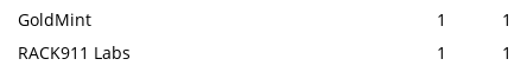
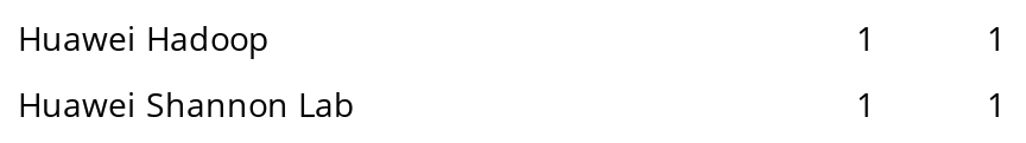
[18,8,91,31] GoldMint -> [18,15,270,60] Huawei Hadoop
[18,41,131,64] RACK911 Labs -> [18,82,355,126] Huawei Shannon Lab

